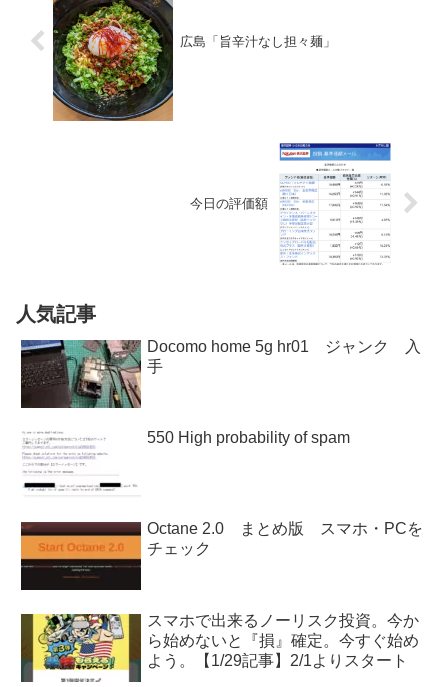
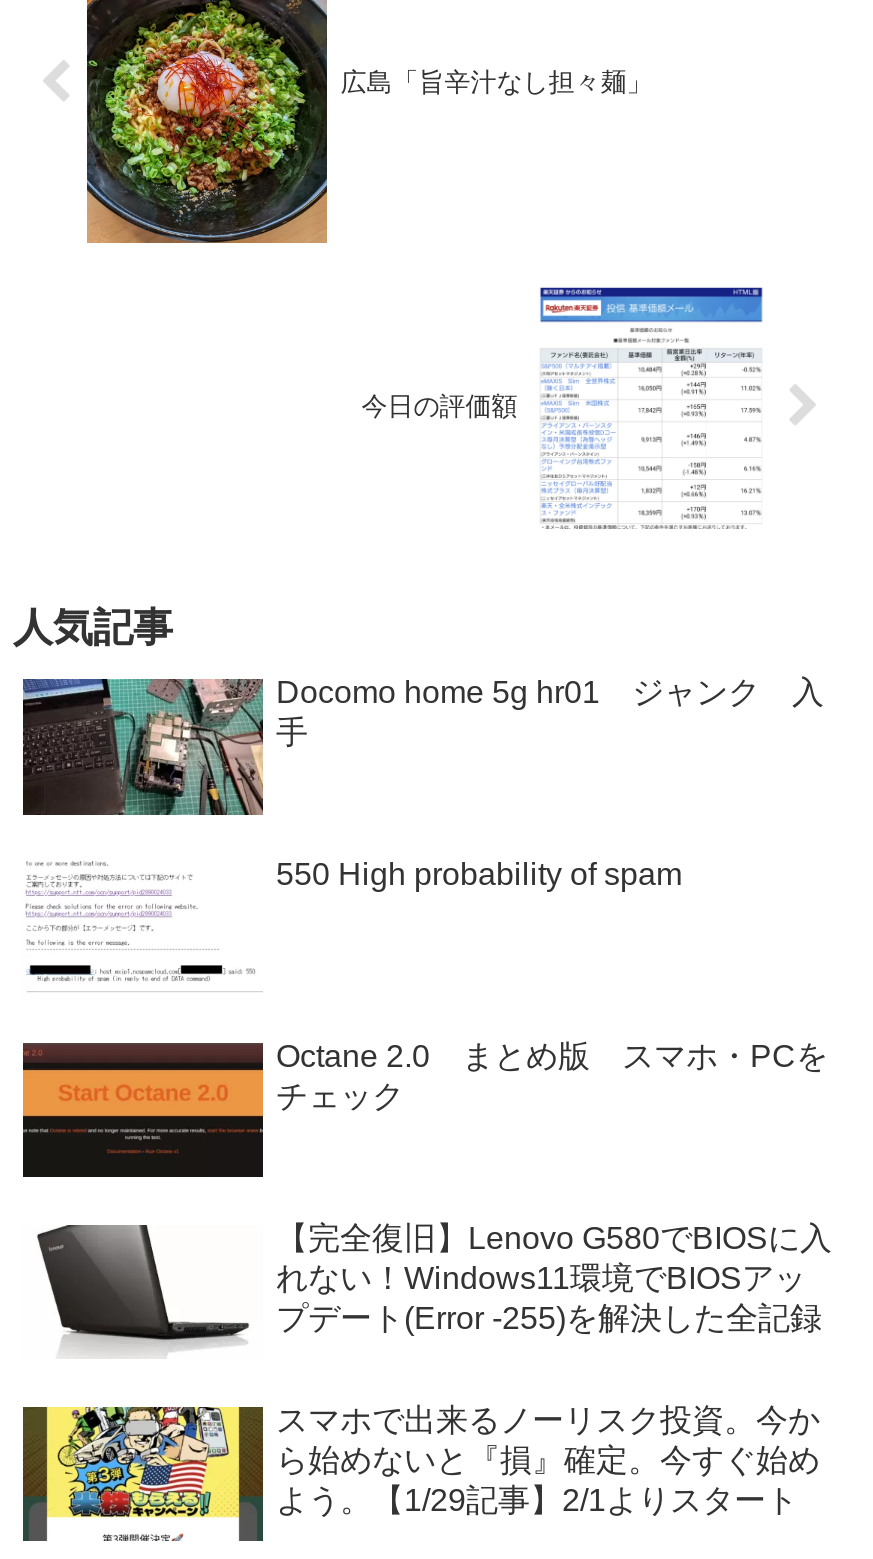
none -> [23,1221,832,1358] [image] | 【完全復旧】Lenovo G580でBIOSに入 | れない！Windows11環境でBIOSアッ | プデート(Error -255)を解決した全記録

